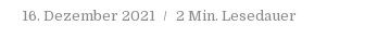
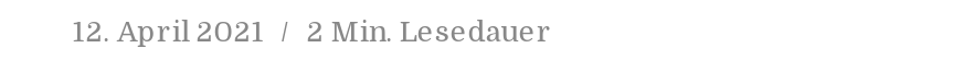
[22,8,296,24] 16. Dezember 2021 2 Min. Lesedauer -> [72,15,552,48] 12. April 2021 2 Min. Lesedauer

